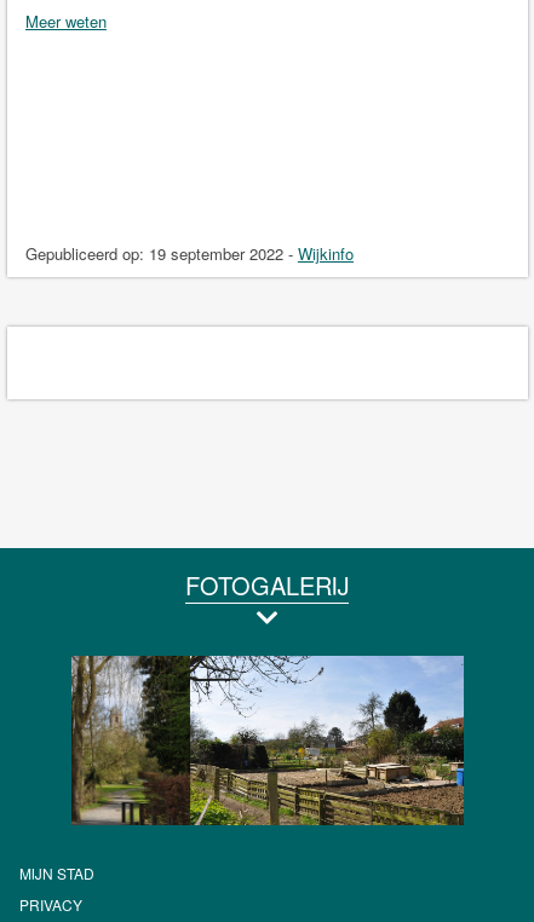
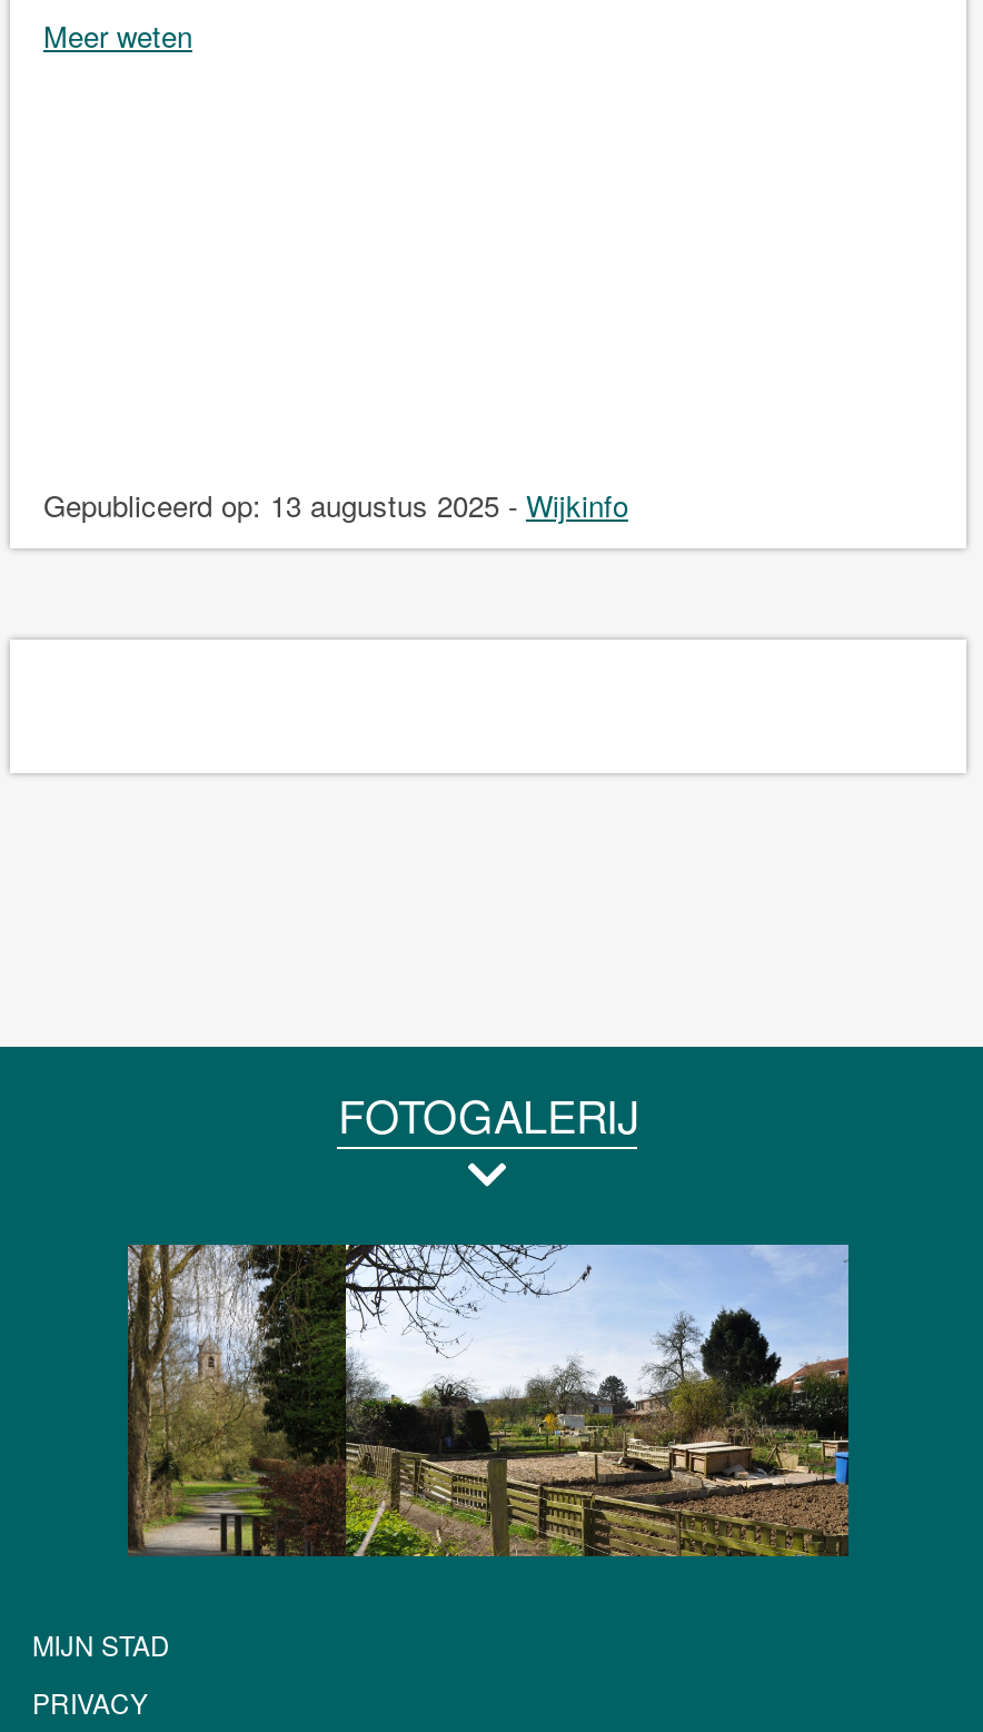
[25,242,354,265] Gepubliceerd op: 19 september 2022 - Wijkinfo -> [43,483,628,525] Gepubliceerd op: 13 augustus 2025 - Wijkinfo

